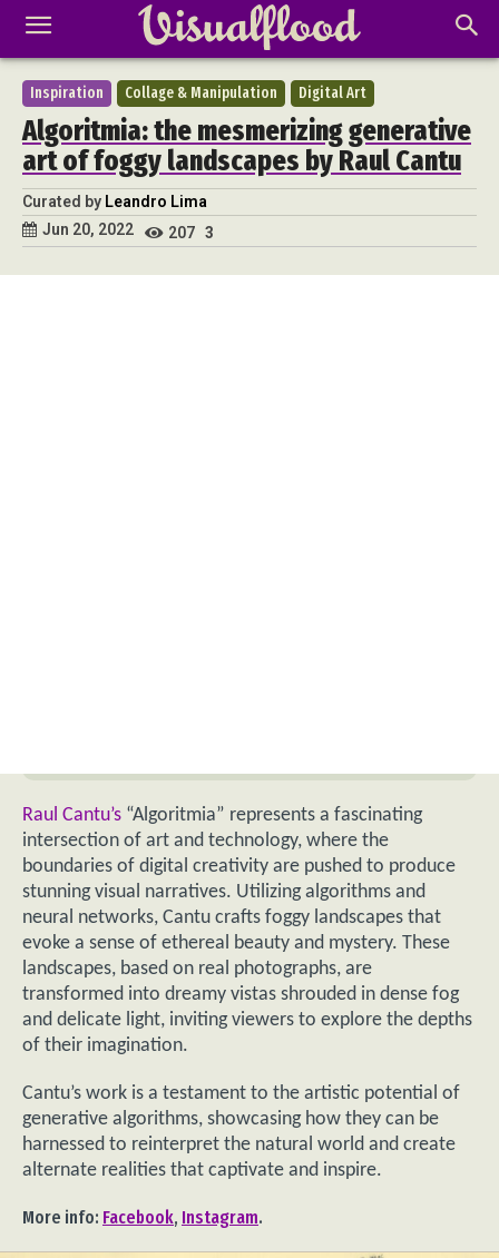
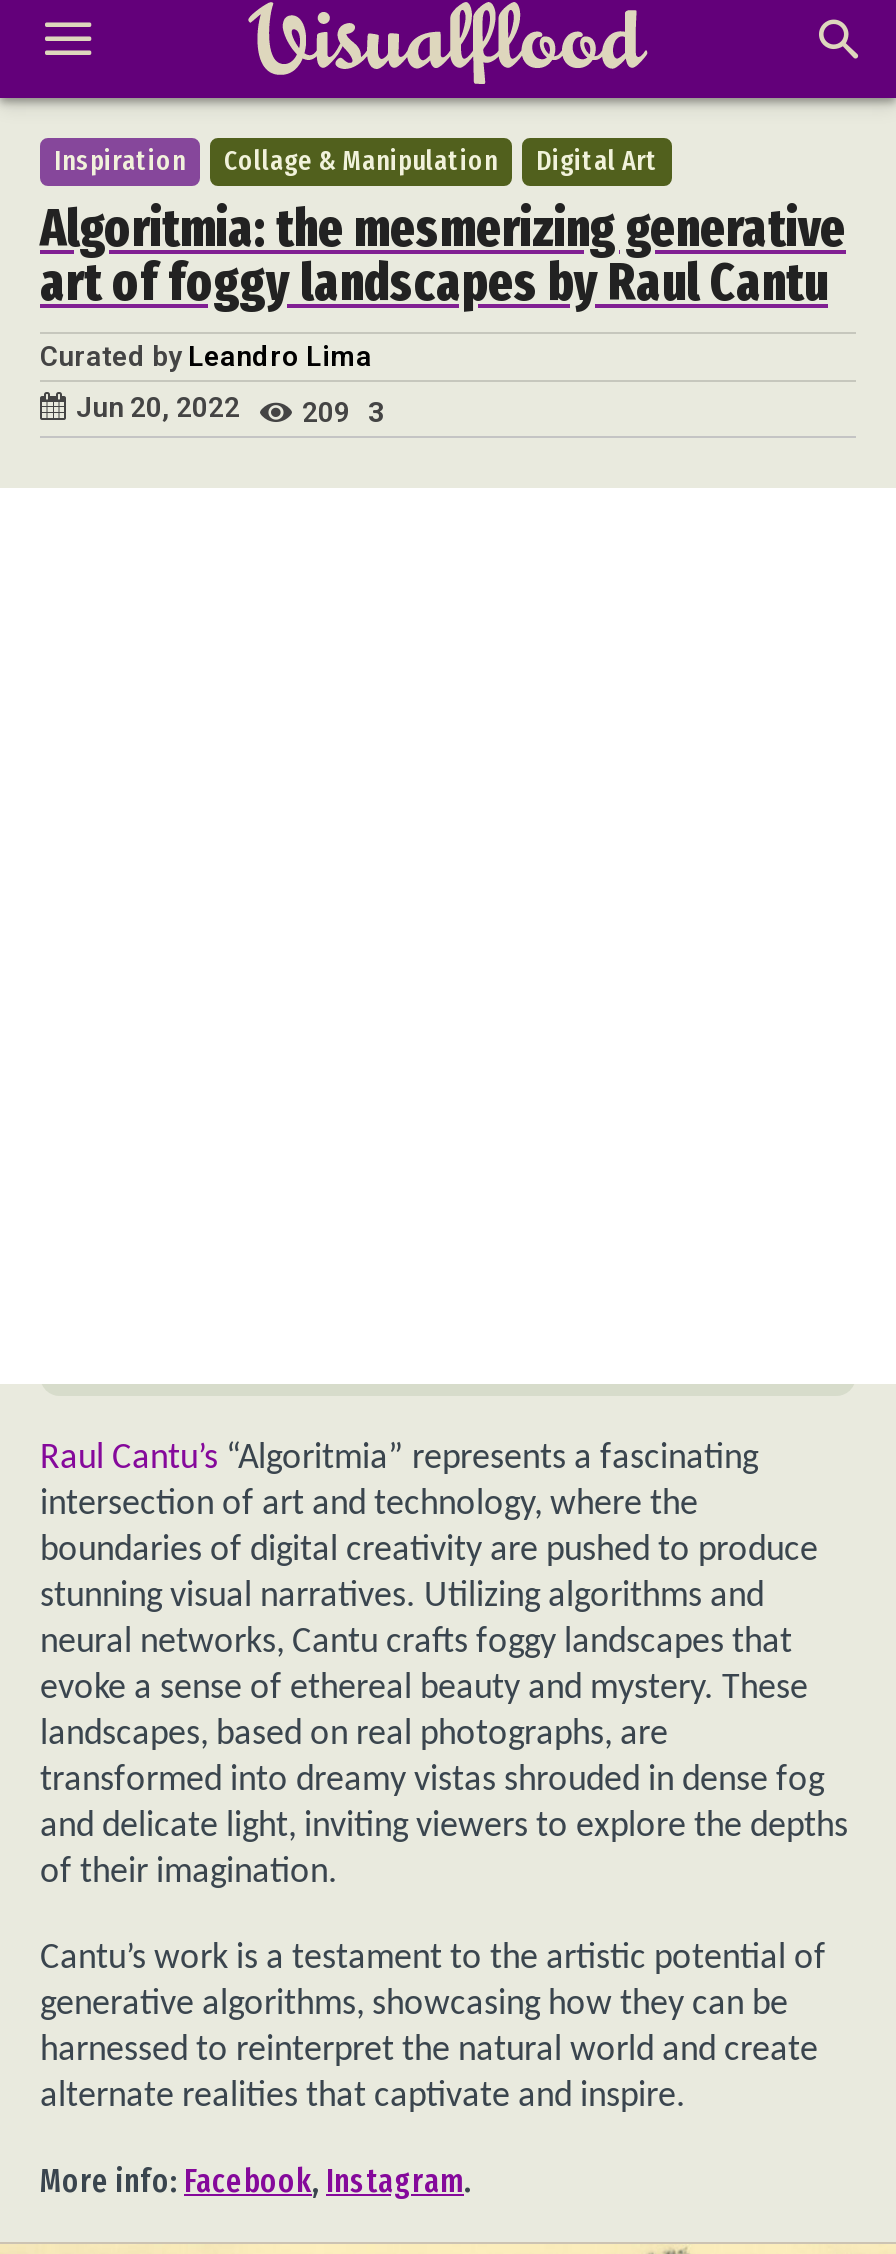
[42,221,214,242] Jun 20, 2022 207 3 -> [76,391,384,428] Jun 20, 2022 209 3

